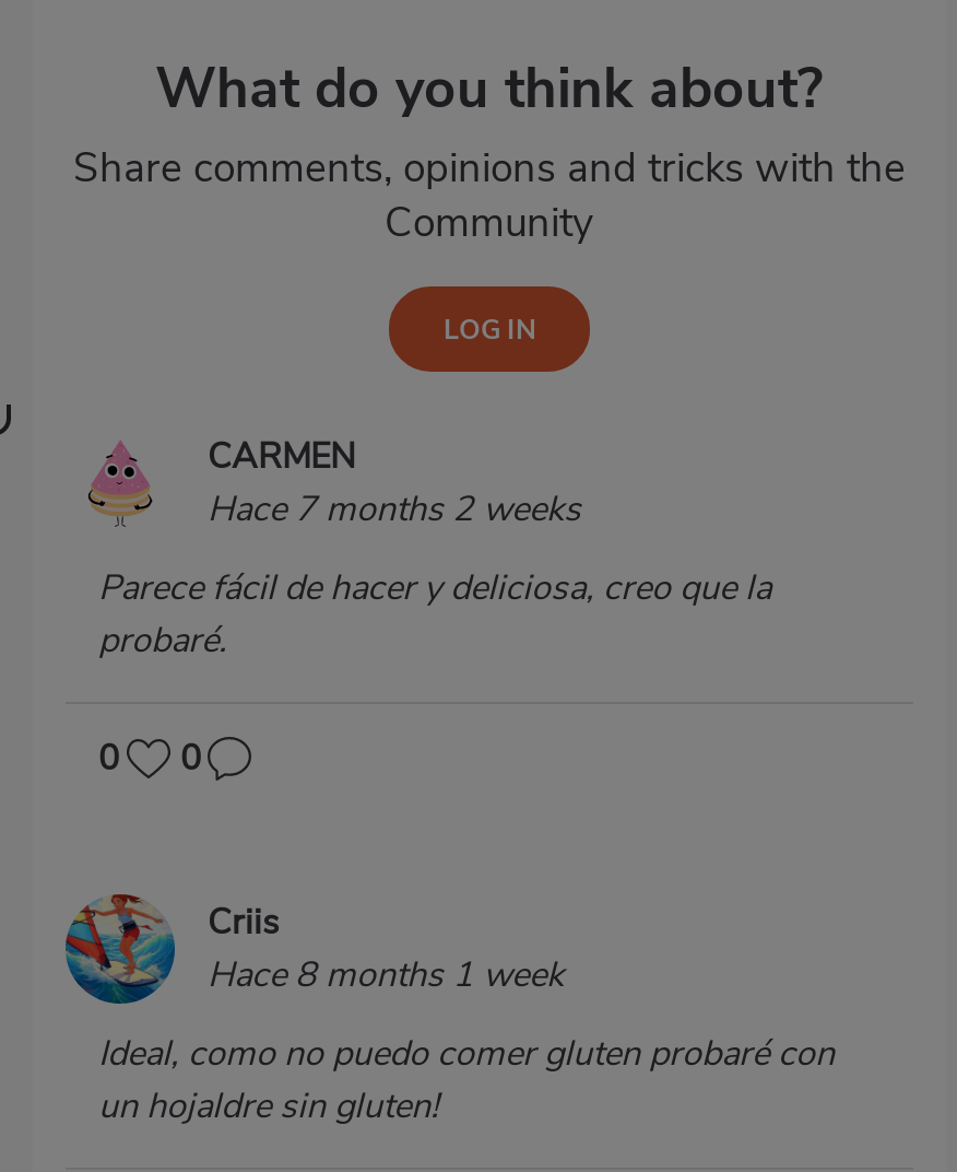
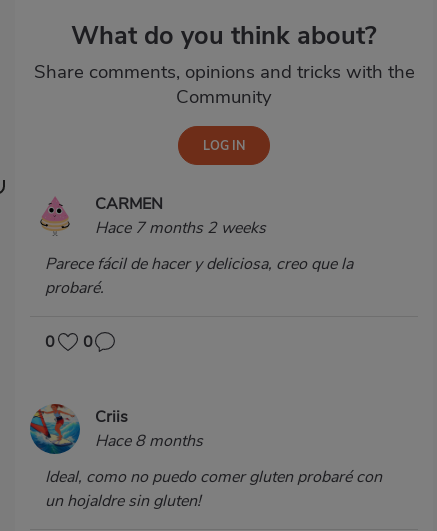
[208,951,564,999] Hace 8 months 1 week -> [95,430,203,452] Hace 8 months

